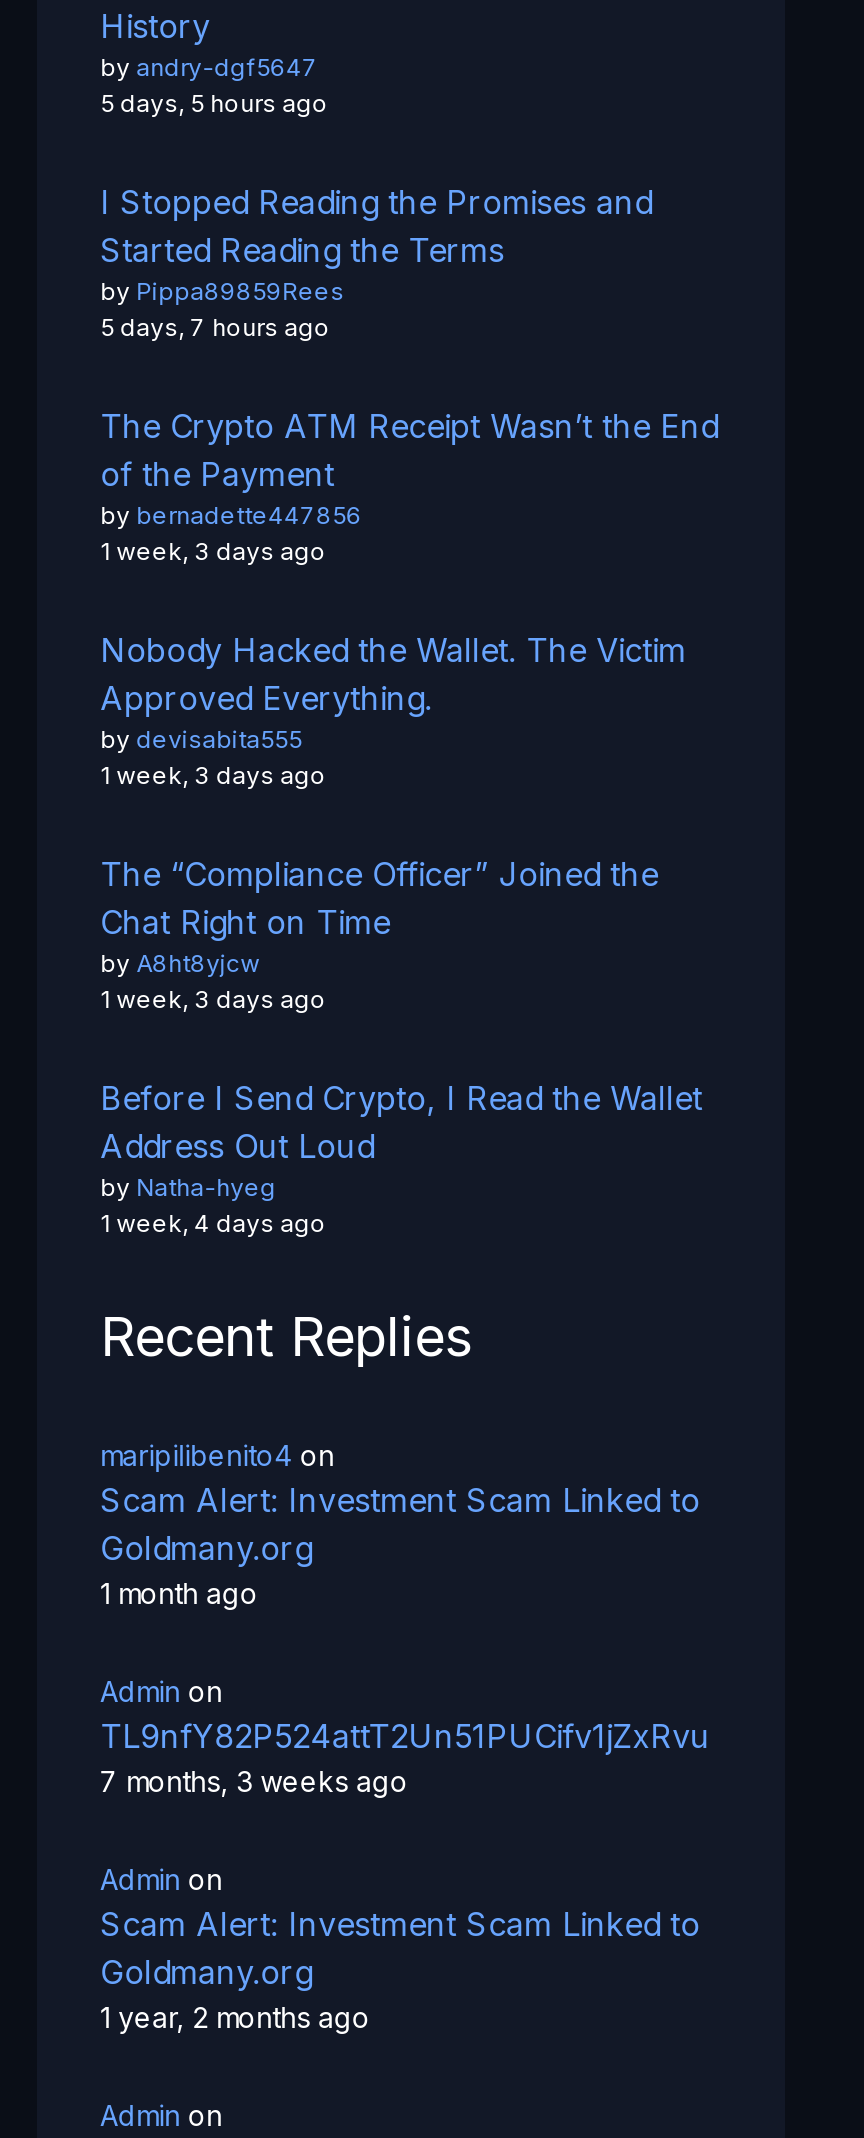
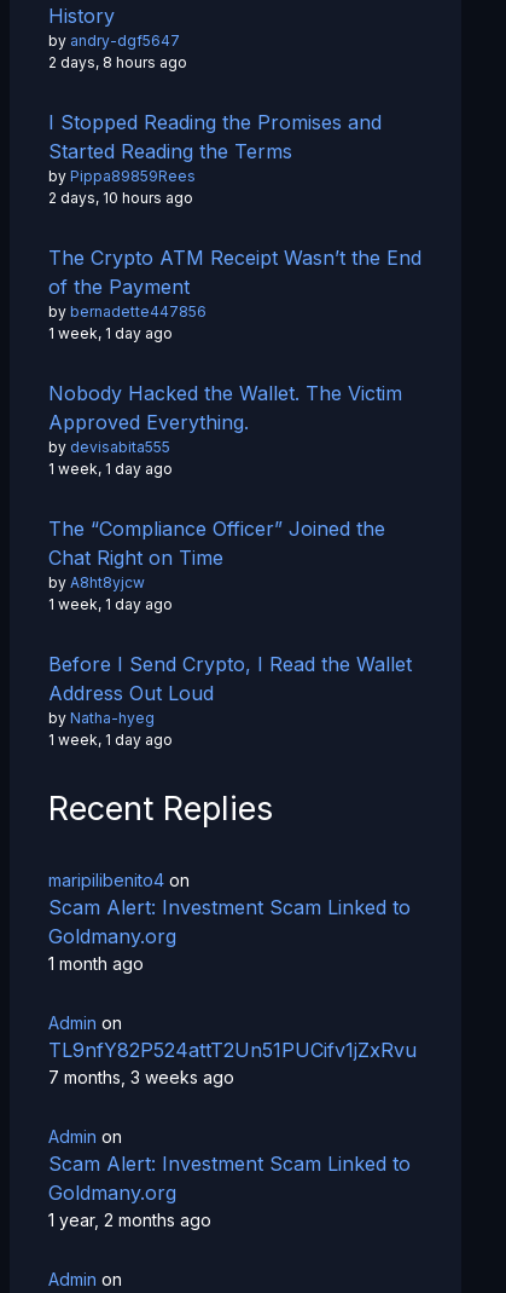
[100,89,328,119] 5 days, 5 hours ago -> [48,54,187,72] 2 days, 8 hours ago
[100,313,330,343] 5 days, 7 hours ago -> [48,189,193,207] 2 days, 10 hours ago
[100,537,326,567] 1 week, 3 days ago -> [48,325,172,343] 1 week, 1 day ago
[100,761,326,791] 1 week, 3 days ago -> [48,460,172,478] 1 week, 1 day ago
[100,985,326,1015] 1 week, 3 days ago -> [48,596,172,614] 1 week, 1 day ago
[100,1209,326,1239] 1 week, 4 days ago -> [48,731,172,749] 1 week, 1 day ago

